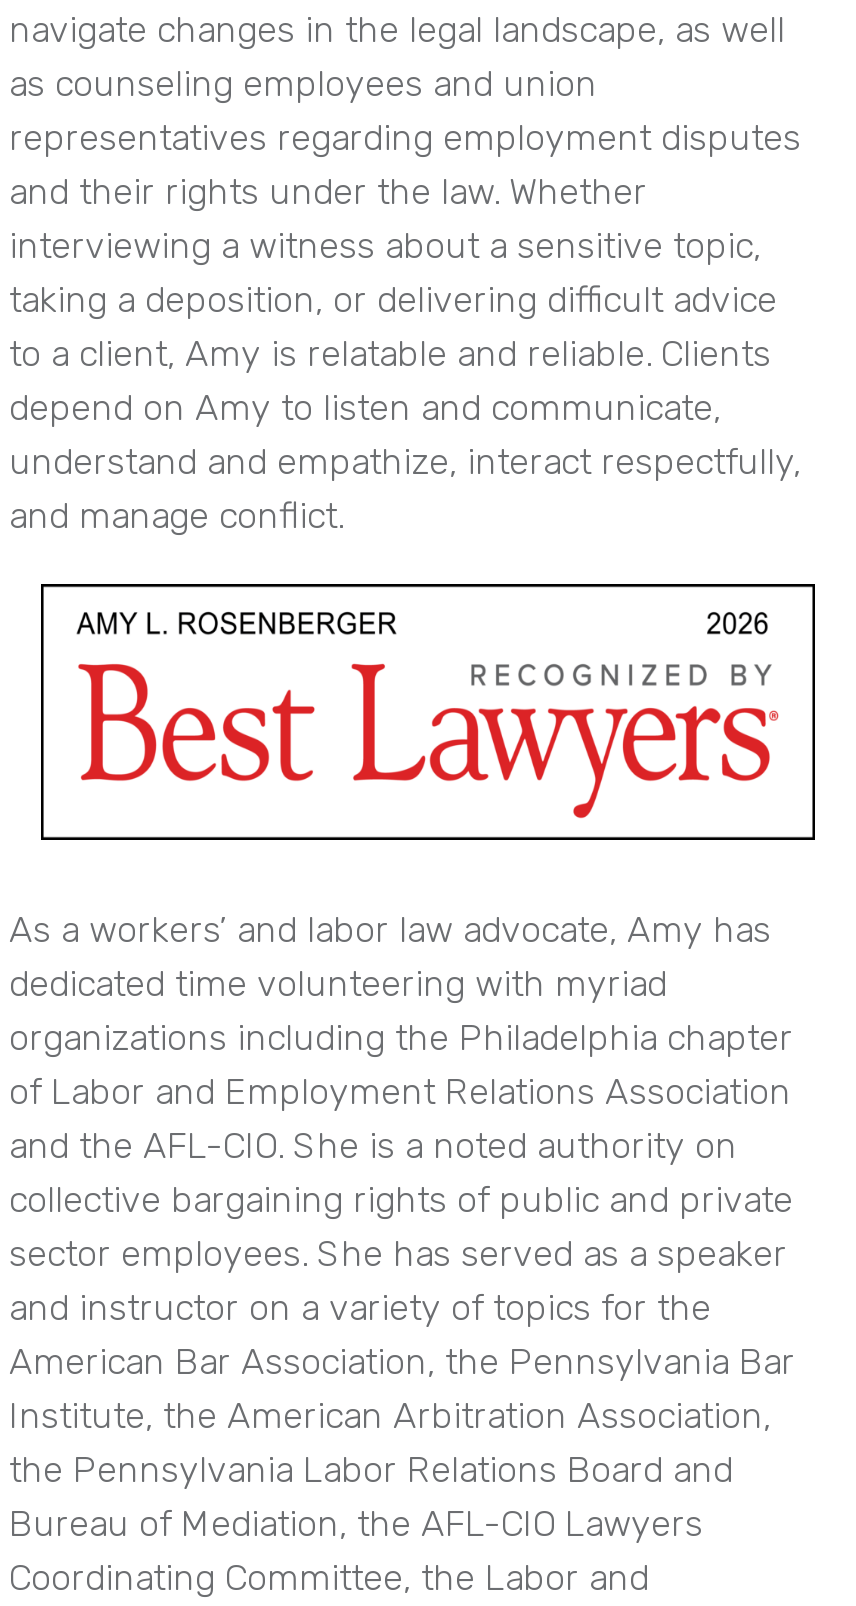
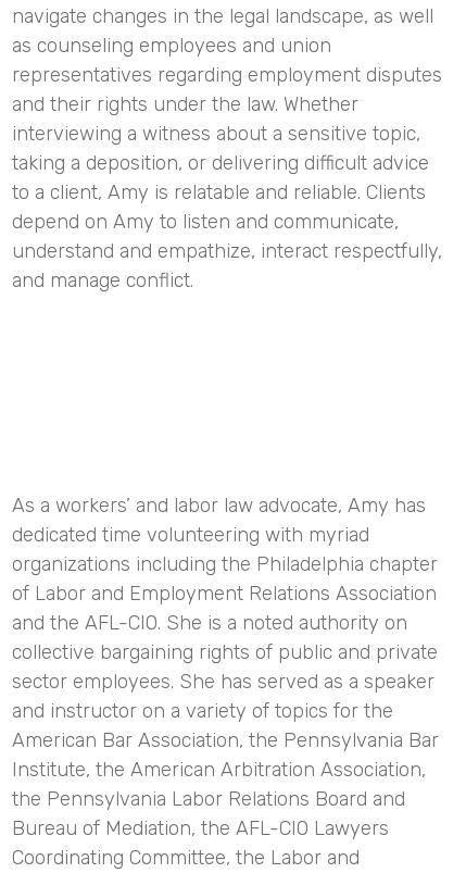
[39,582,817,842] [image] -> none

